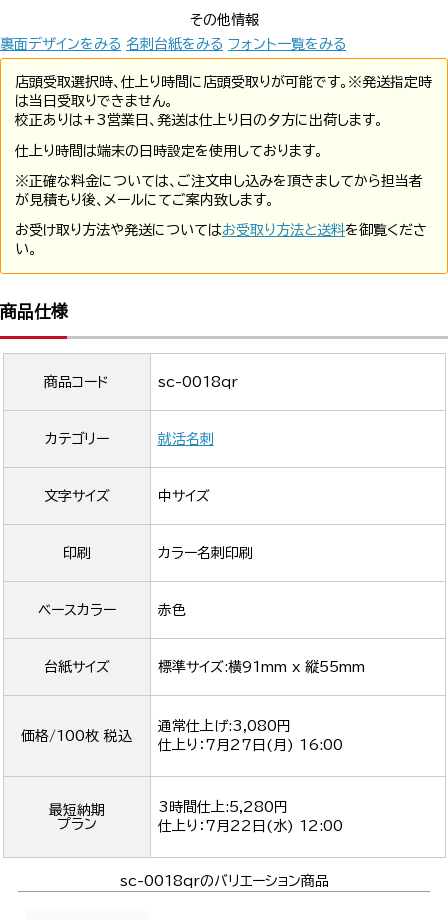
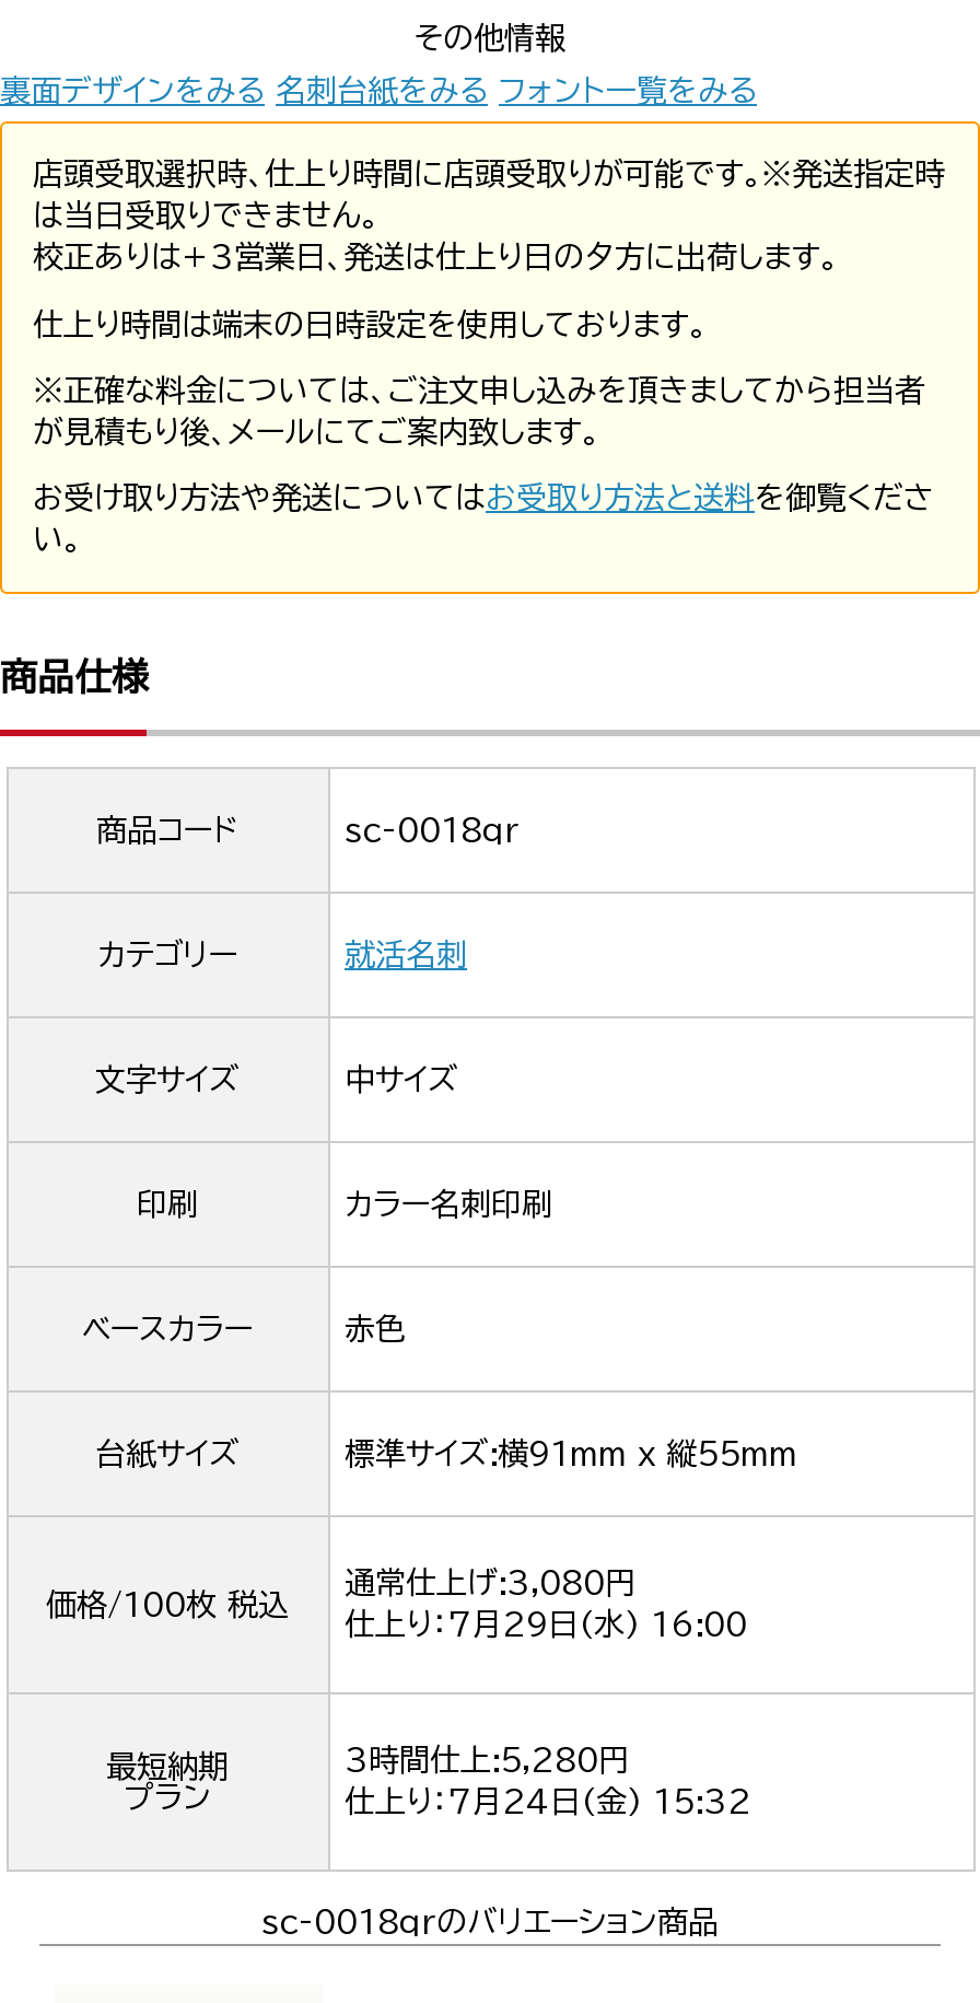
[157,738,342,752] 仕上り：7月27日(月) 16:00 -> [345,1609,747,1640] 仕上り：7月29日(水) 16:00
[157,819,342,833] 仕上り：7月22日(水) 12:00 -> [345,1786,751,1817] 仕上り：7月24日(金) 15:32

